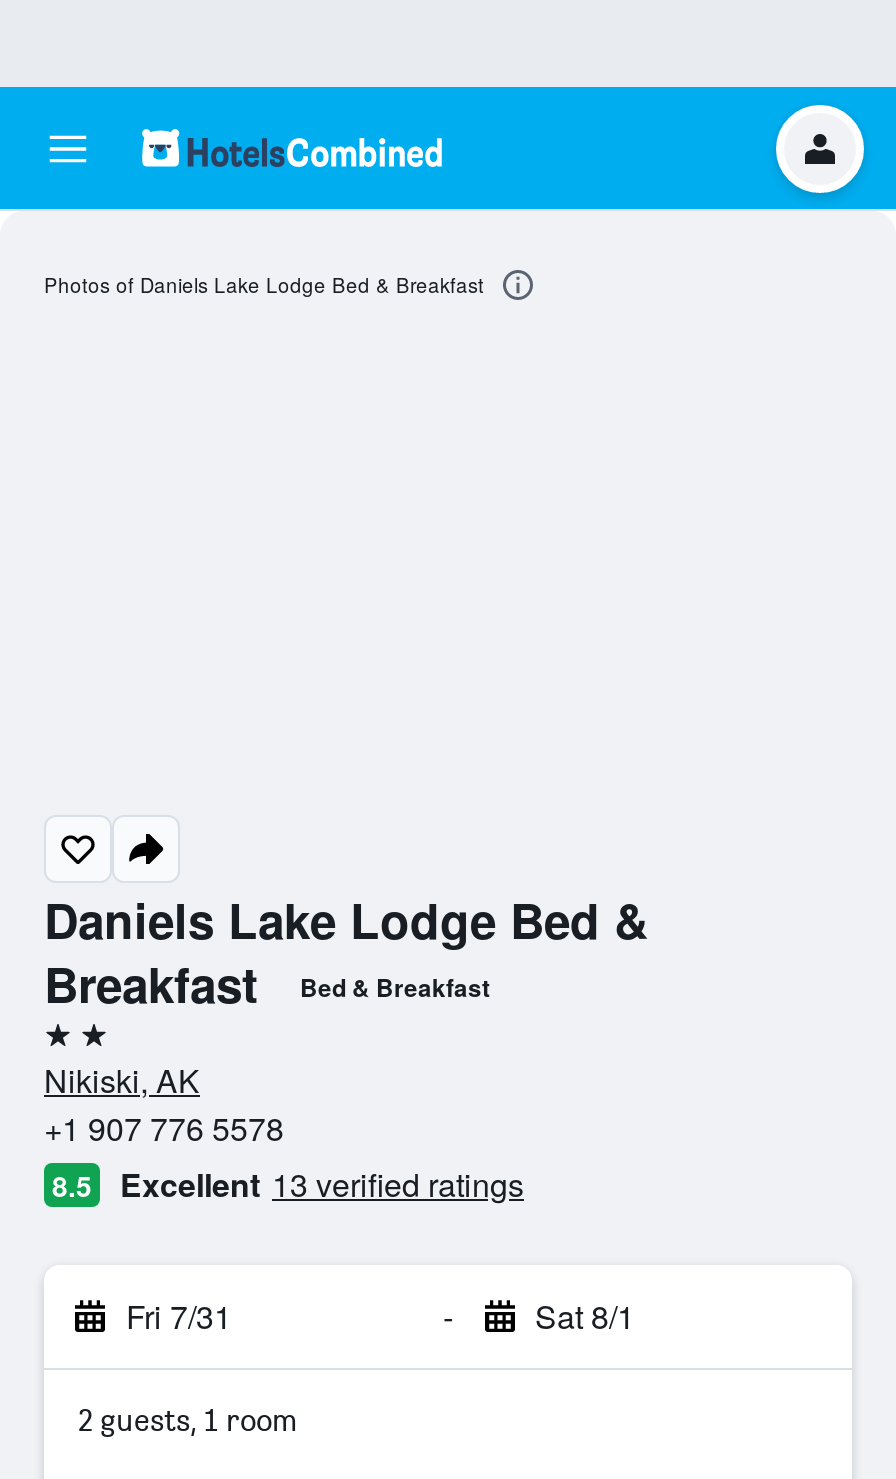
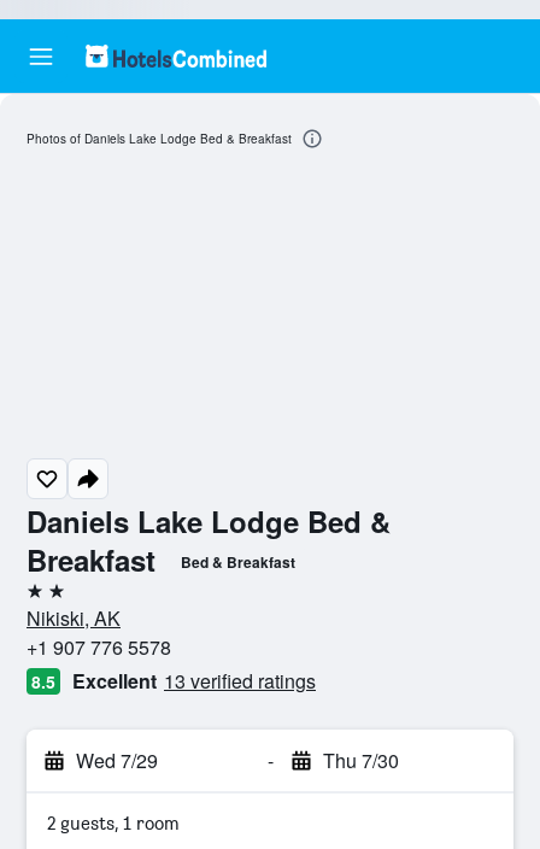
[774,103,866,195] [image] -> none
[126,1293,232,1339] Fri 7/31 -> [76,746,158,774] Wed 7/29
[535,1293,635,1339] Sat 8/1 -> [322,746,398,774] Thu 7/30

